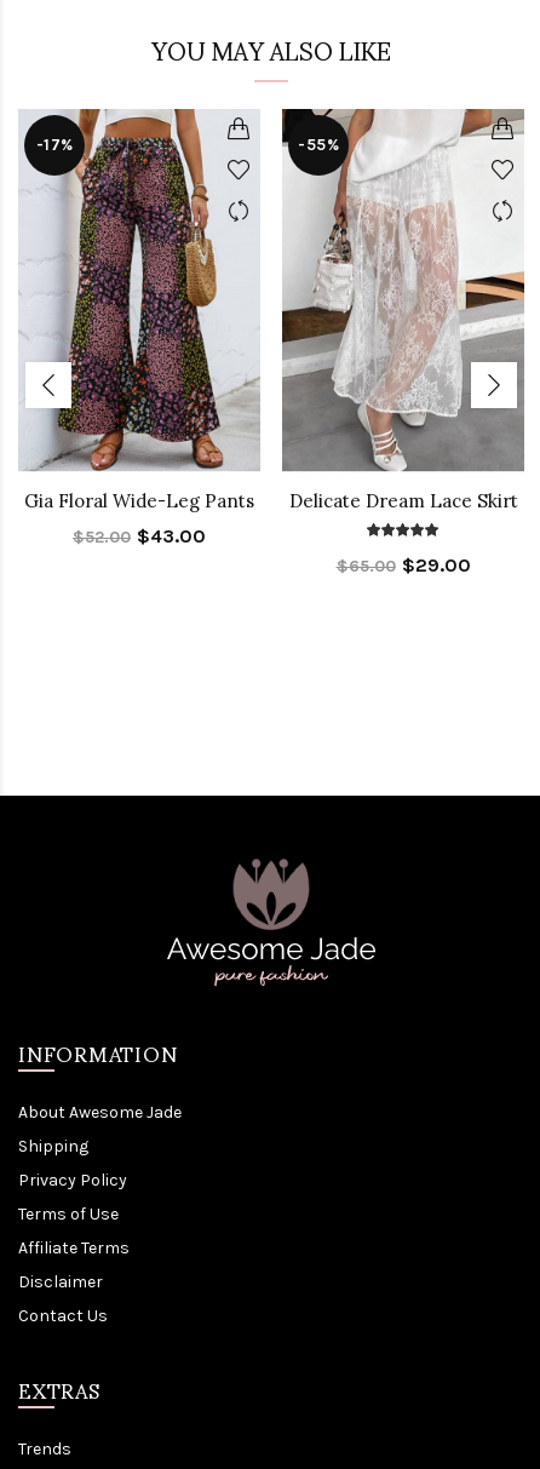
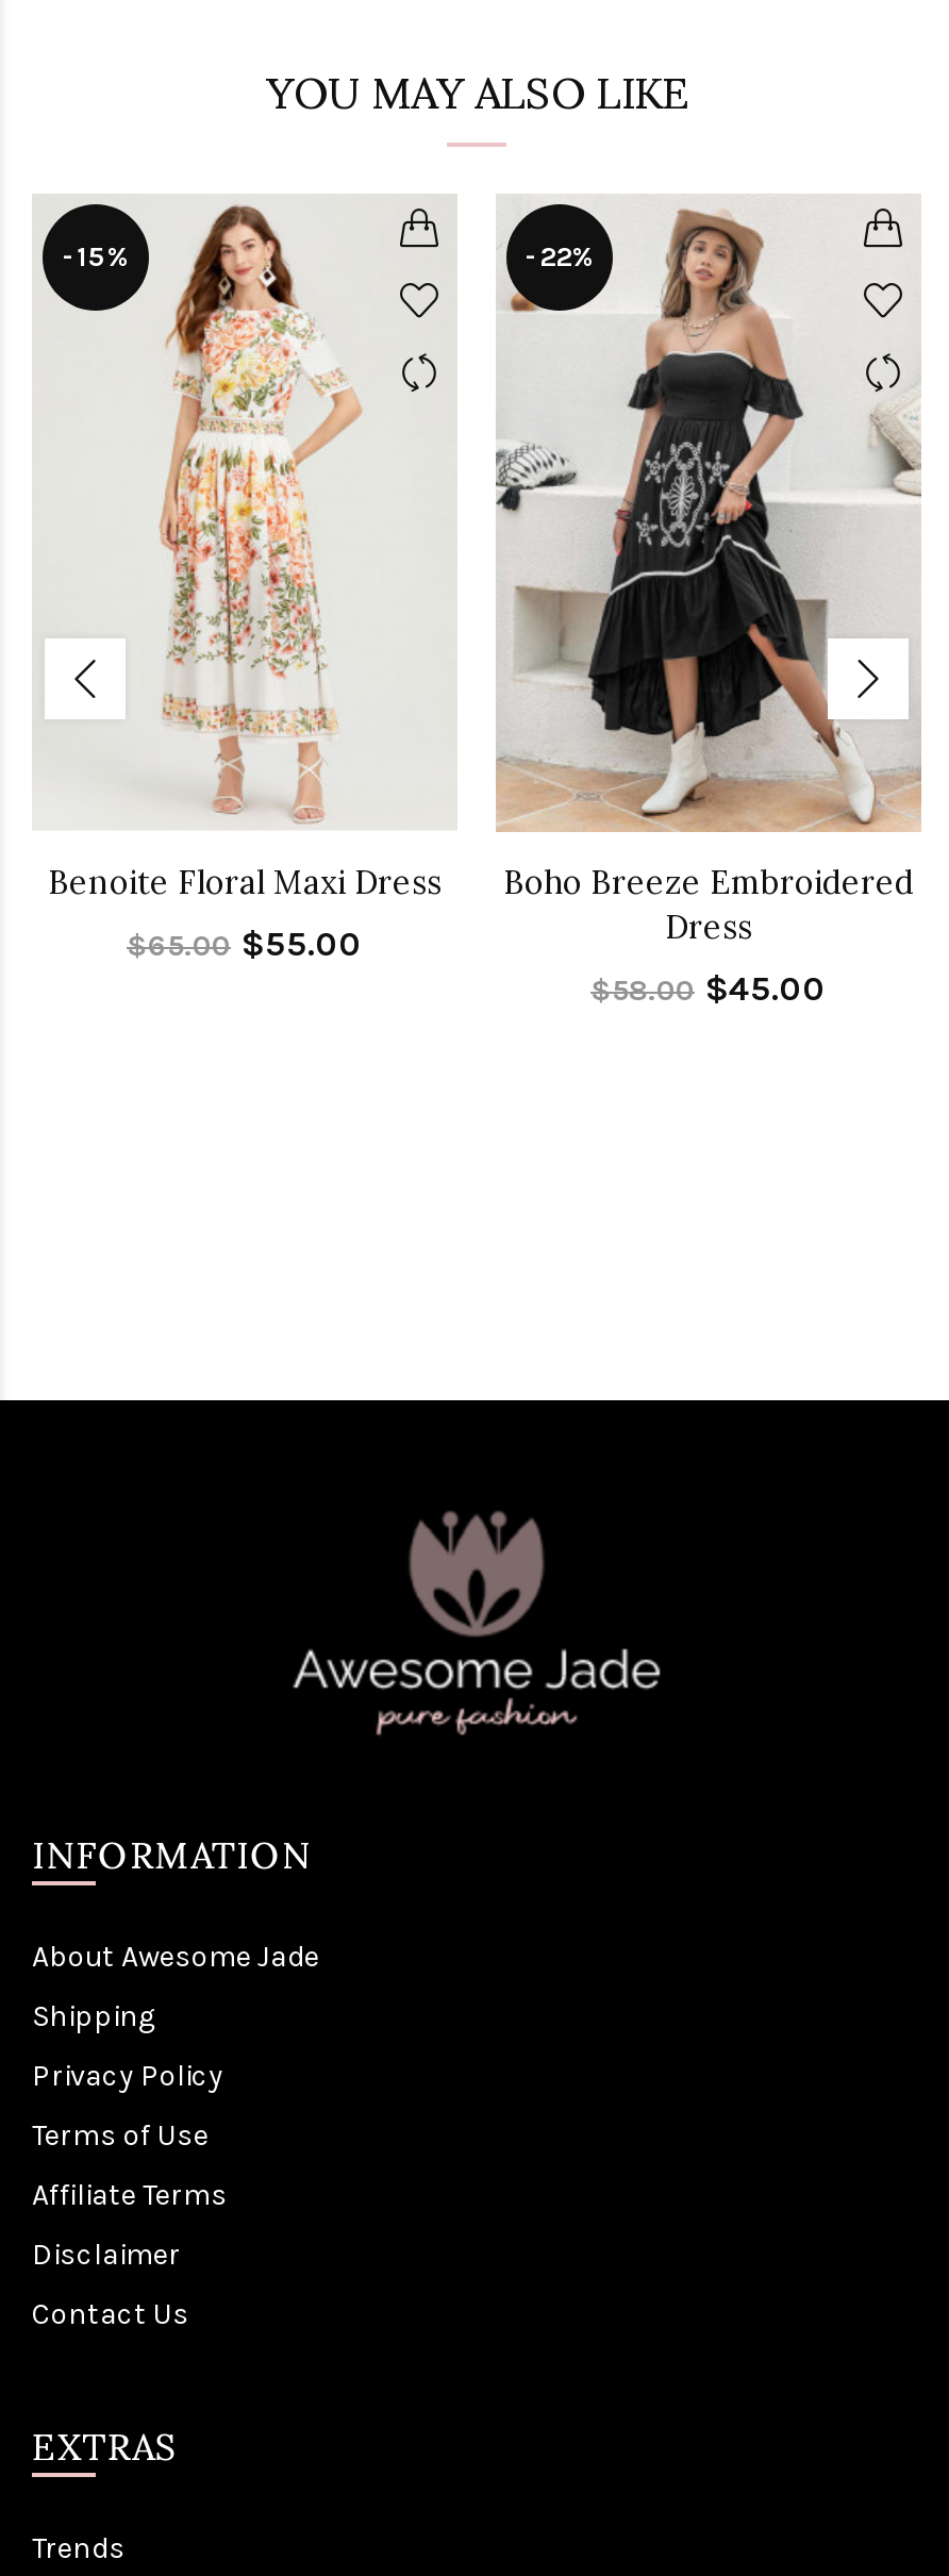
[24,108,259,472] [image] | -17% -> [49,194,453,830] [image] | -15%
[281,108,525,472] [image] | -55% -> [496,194,921,832] [image] | -22%
[24,489,254,512] Gia Floral Wide-Leg Pants -> [48,862,442,903] Benoite Floral Maxi Dress
[289,489,518,512] Delicate Dream Lace Skirt -> [503,862,914,947] Boho Breeze Embroidered | Dress
[73,525,206,548] $52.00 $43.00 -> [127,924,363,964] $65.00 $55.00
[336,554,470,577] $65.00 $29.00 -> [590,968,827,1009] $58.00 $45.00

